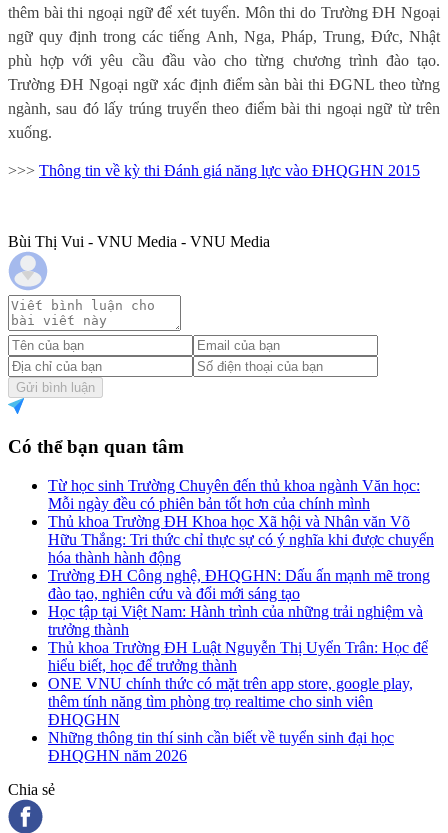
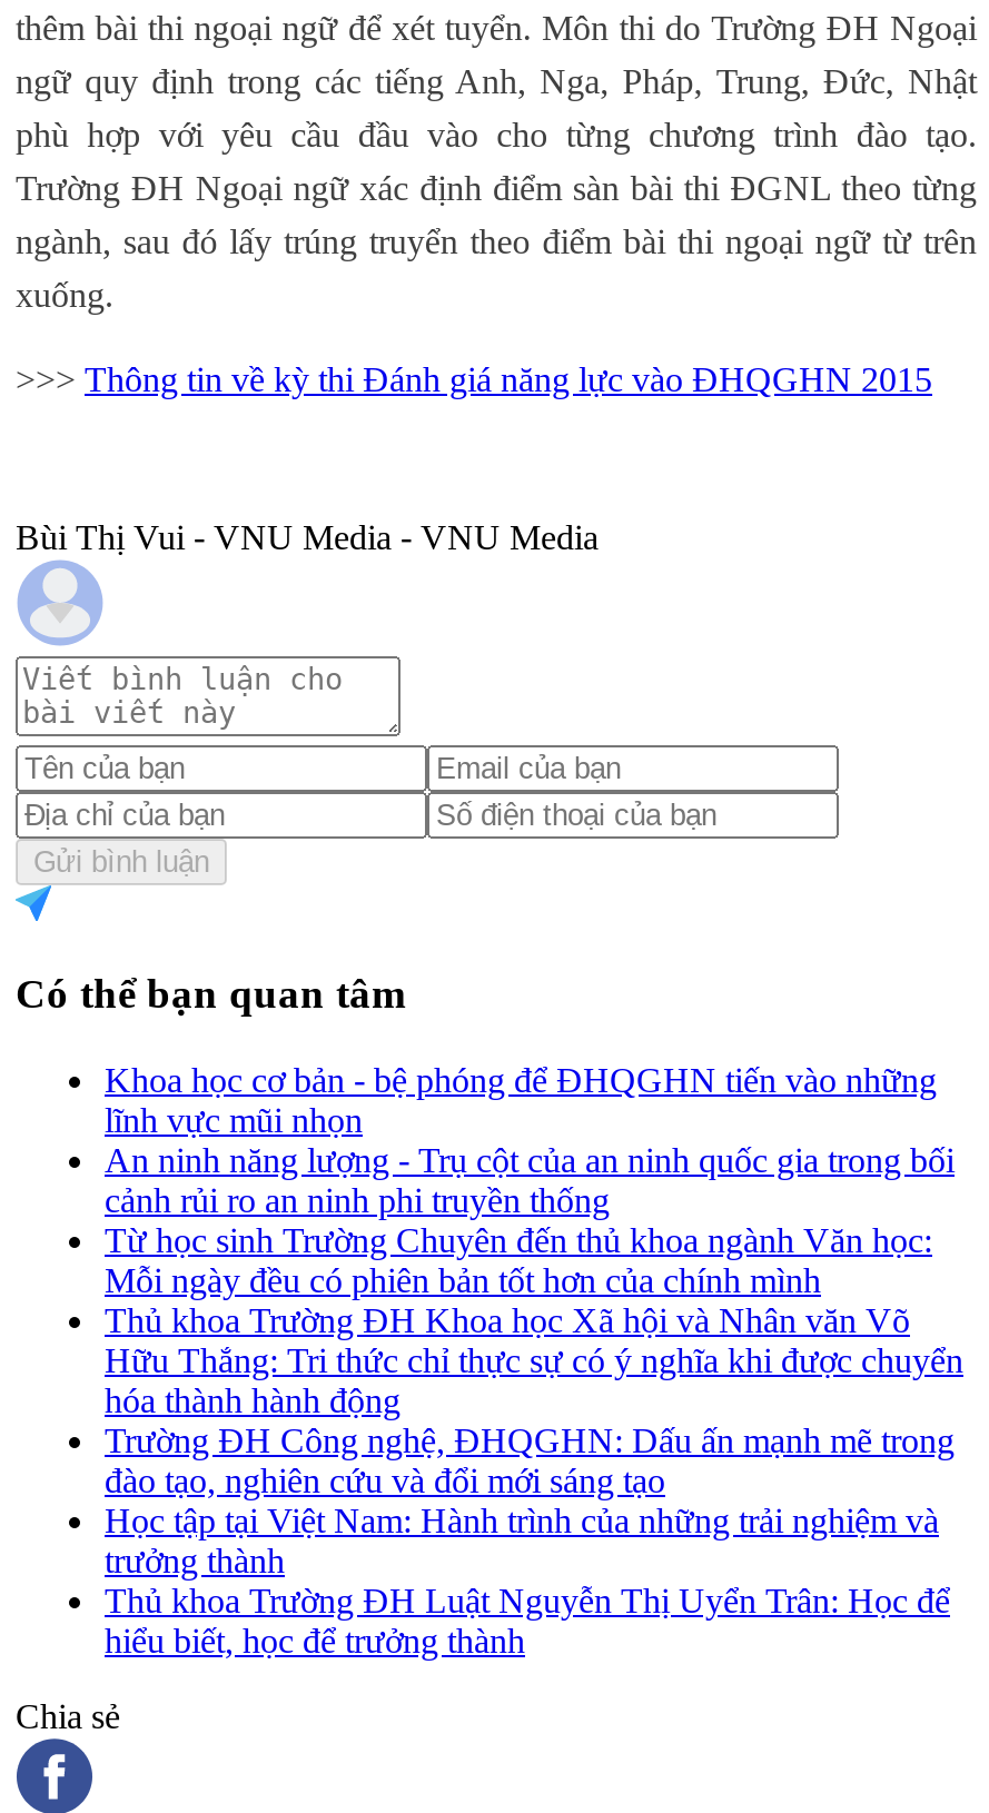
none -> [105,1061,955,1219] Khoa học cơ bản - bệ phóng để ĐHQGHN tiến vào những | lĩnh vực mũi nhọn | An ninh năng lượng - Trụ cột của an ninh quốc gia trong bối | cảnh rủi ro an ninh phi truyền thống
moved [48,477,434,674] -> [105,1221,963,1660]: Từ học sinh Trường Chuyên đến thủ khoa ngành Văn học: | Mỗi ngày đều có phiên bản tốt hơn của chính mình | Thủ khoa Trường ĐH Khoa học Xã hội và Nhân văn Võ | ... | Thủ khoa Trường ĐH Luật Nguyễn Thị Uyển Trân: Học để | hiểu biết, học để trưởng thành
[48,675,413,764] ONE VNU chính thức có mặt trên app store, google play, | thêm tính năng tìm phòng trọ realtime cho sinh viên | ĐHQGHN | Những thông tin thí sinh cần biết về tuyển sinh đại học | ĐHQGHN năm 2026 -> none

